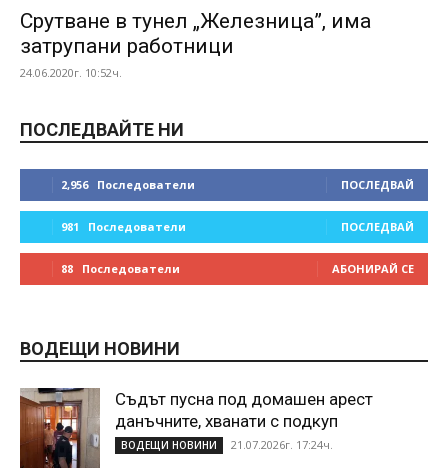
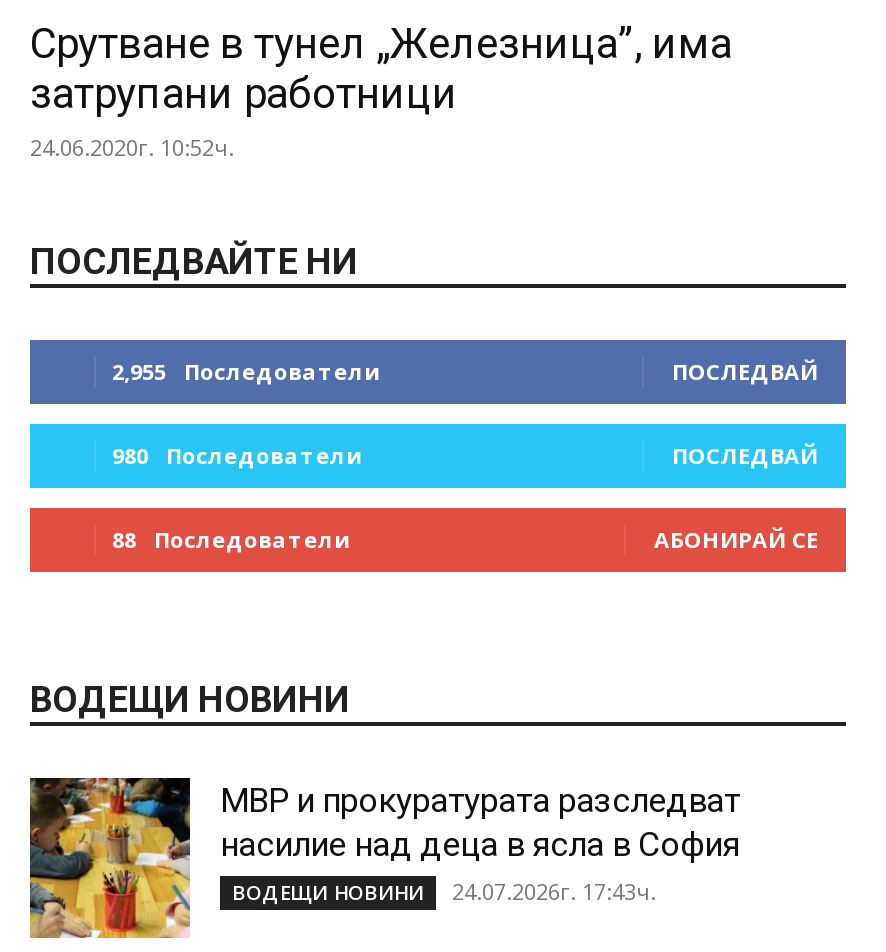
[61,177,195,192] 2,956 Последователи -> [112,356,380,386] 2,955 Последователи
[61,219,186,234] 981 Последователи -> [112,440,362,470] 980 Последователи
[19,387,373,469] [image] | Съдът пусна под домашен арест | данъчните, хванати с подкуп -> [28,776,740,940] [image] | МВР и прокуратурата разследват | насилие над деца в ясла в София
[121,437,333,452] ВОДЕЩИ НОВИНИ 21.07.2026г. 17:24ч. -> [232,876,656,906] ВОДЕЩИ НОВИНИ 24.07.2026г. 17:43ч.

